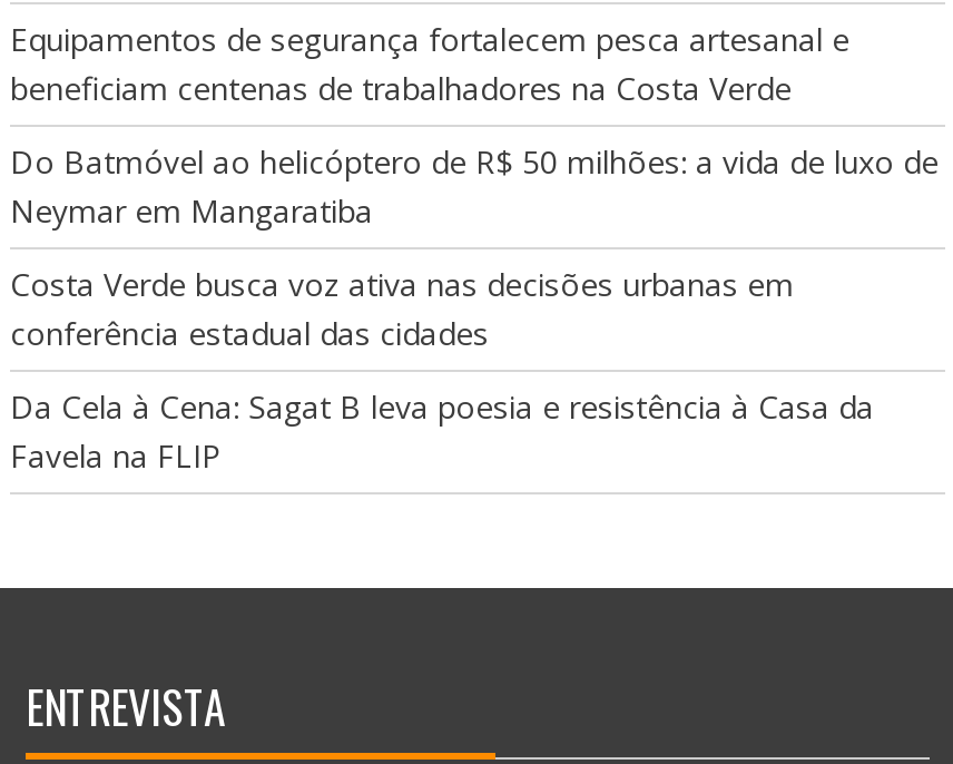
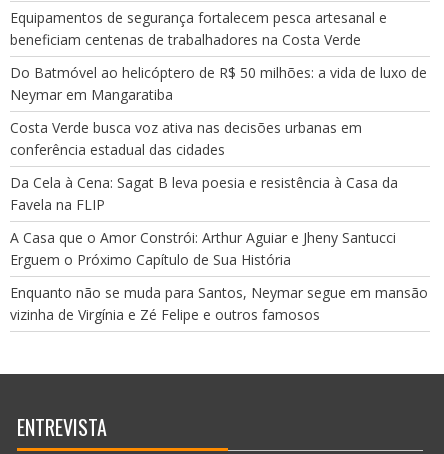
none -> [10,228,428,324] A Casa que o Amor Constrói: Arthur Aguiar e Jheny Santucci | Erguem o Próximo Capítulo de Sua História | Enquanto não se muda para Santos, Neymar segue em mansão | vizinha de Virgínia e Zé Felipe e outros famosos

